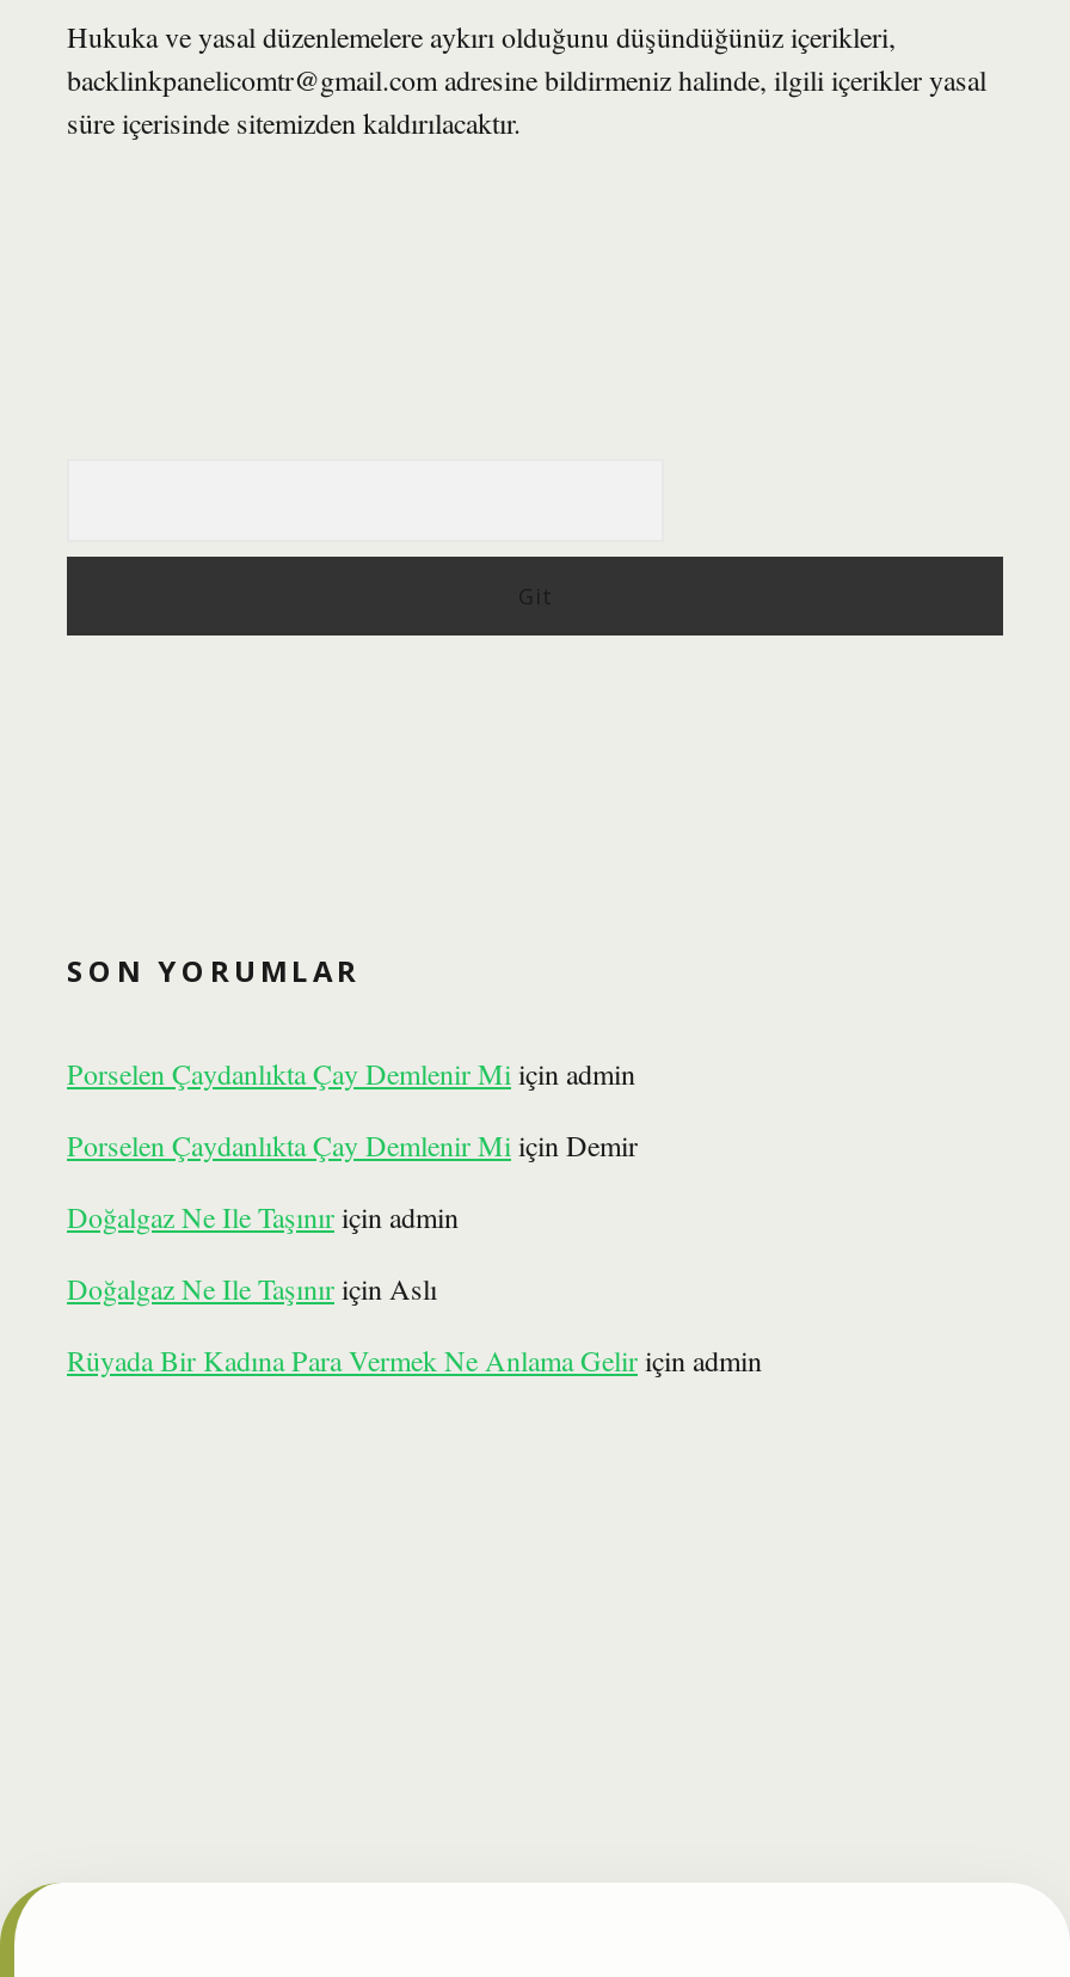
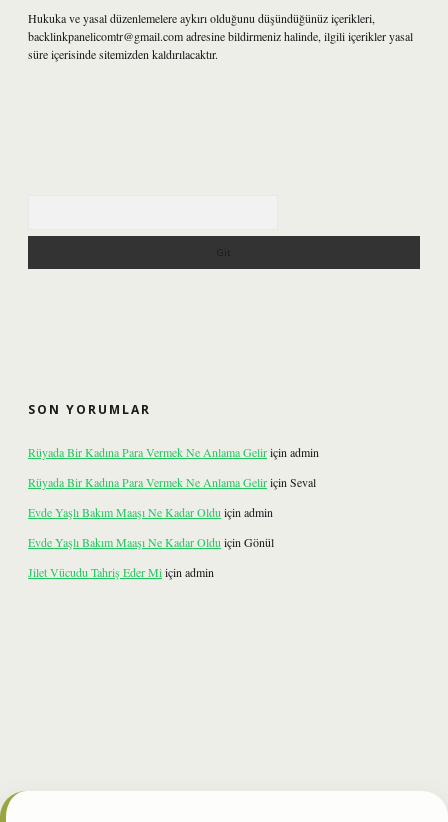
[67,1054,638,1307] Porselen Çaydanlıkta Çay Demlenir Mi için admin | Porselen Çaydanlıkta Çay Demlenir Mi için Demir | Doğalgaz Ne Ile Taşınır için admin | Doğalgaz Ne Ile Taşınır için Aslı -> none
moved [67,1340,762,1379] -> [28,444,319,460]: Rüyada Bir Kadına Para Vermek Ne Anlama Gelir için admin
none -> [28,474,316,580] Rüyada Bir Kadına Para Vermek Ne Anlama Gelir için Seval | Evde Yaşlı Bakım Maaşı Ne Kadar Oldu için admin | Evde Yaşlı Bakım Maaşı Ne Kadar Oldu için Gönül | Jilet Vücudu Tahriş Eder Mi için admin

